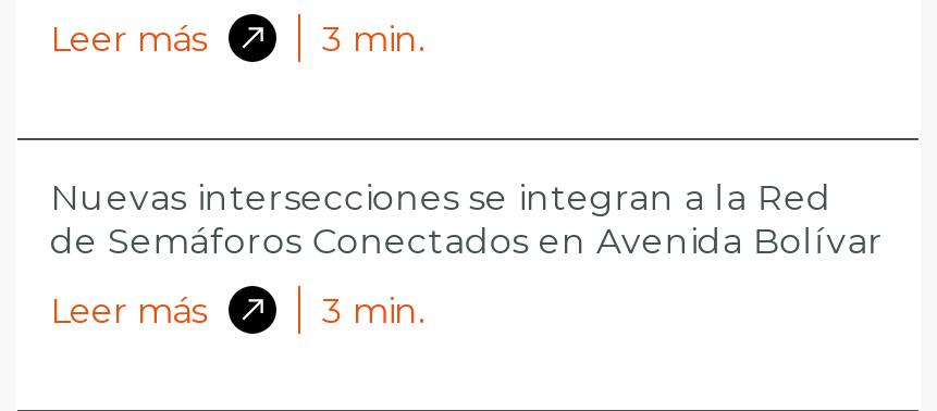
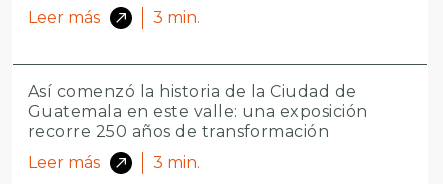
[50,178,884,263] Nuevas intersecciones se integran a la Red | de Semáforos Conectados en Avenida Bolívar -> [28,82,368,141] Así comenzó la historia de la Ciudad de | Guatemala en este valle: una exposición | recorre 250 años de transformación

